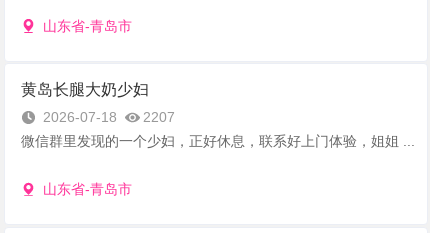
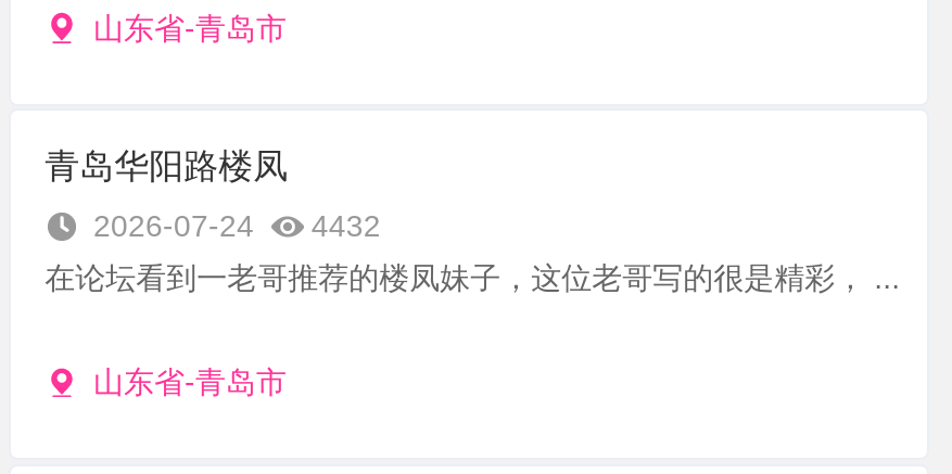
[21,81,149,98] 黄岛长腿大奶少妇 -> [45,148,288,185] 青岛华阳路楼凤
[43,109,175,125] 2026-07-18 | 2207 -> [93,209,381,244] 2026-07-24 | 4432
[21,133,415,149] 微信群里发现的一个少妇，正好休息，联系好上门体验，姐姐 ... -> [45,261,900,296] 在论坛看到一老哥推荐的楼凤妹子，这位老哥写的很是精彩， ...

